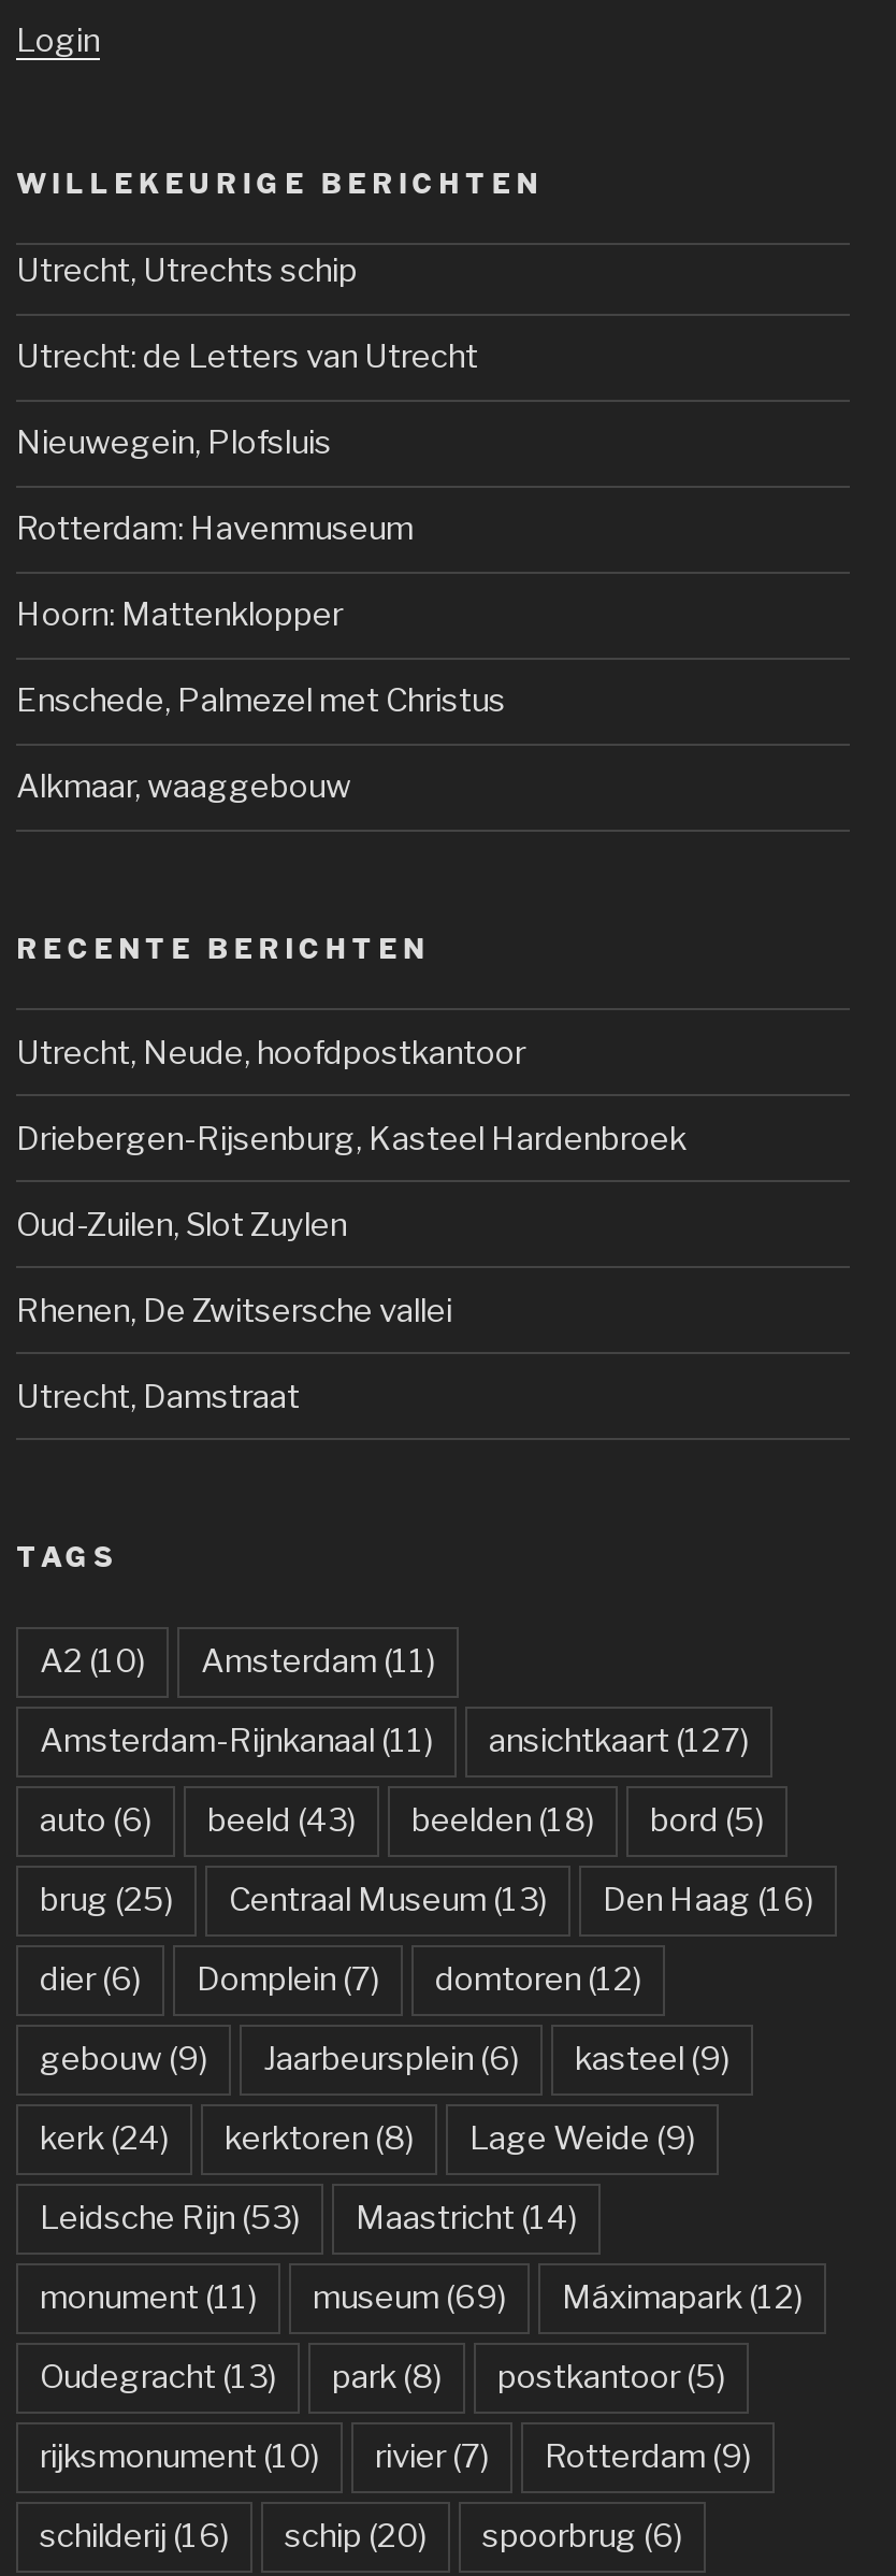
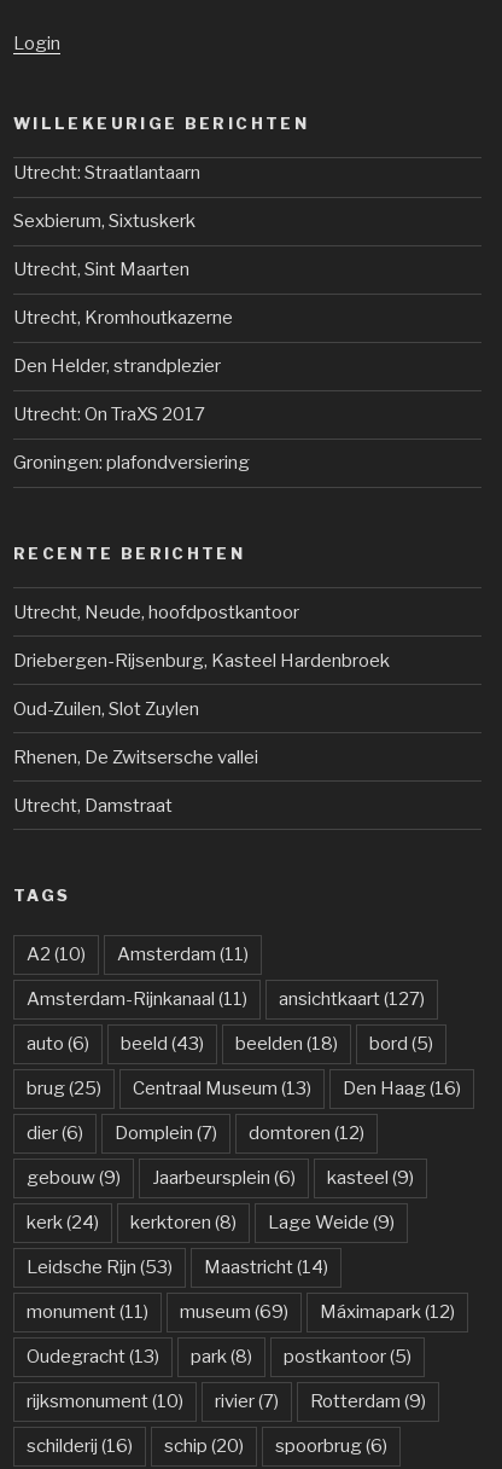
[16,252,358,291] Utrecht, Utrechts schip -> [13,162,200,184] Utrecht: Straatlantaarn
[16,338,478,377] Utrecht: de Letters van Utrecht -> [13,211,195,232] Sexbierum, Sixtuskerk
[16,424,332,463] Nieuwegein, Plofsluis -> [13,259,189,281] Utrecht, Sint Maarten
[16,510,414,549] Rotterdam: Havenmuseum -> [13,307,233,329] Utrecht, Kromhoutkazerne
[16,596,343,635] Hoorn: Mattenklopper -> [13,356,221,377] Den Helder, strandplezier
[16,682,506,721] Enschede, Palmezel met Christus -> [13,404,205,426] Utrecht: On TraXS 2017
[16,768,351,807] Alkmaar, waaggebouw -> [13,452,250,474] Groningen: plafondversiering

